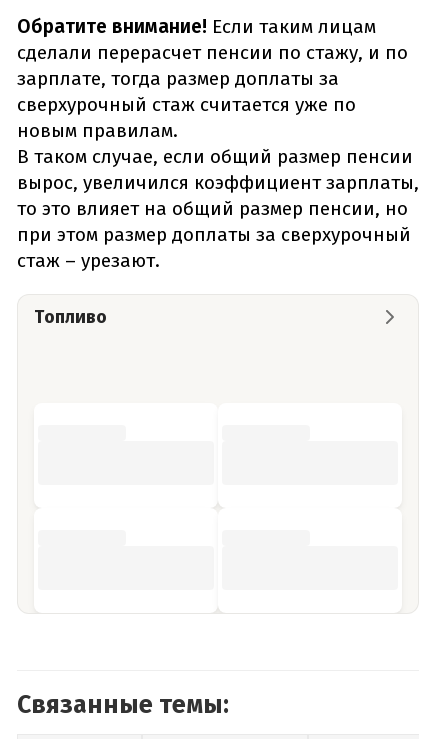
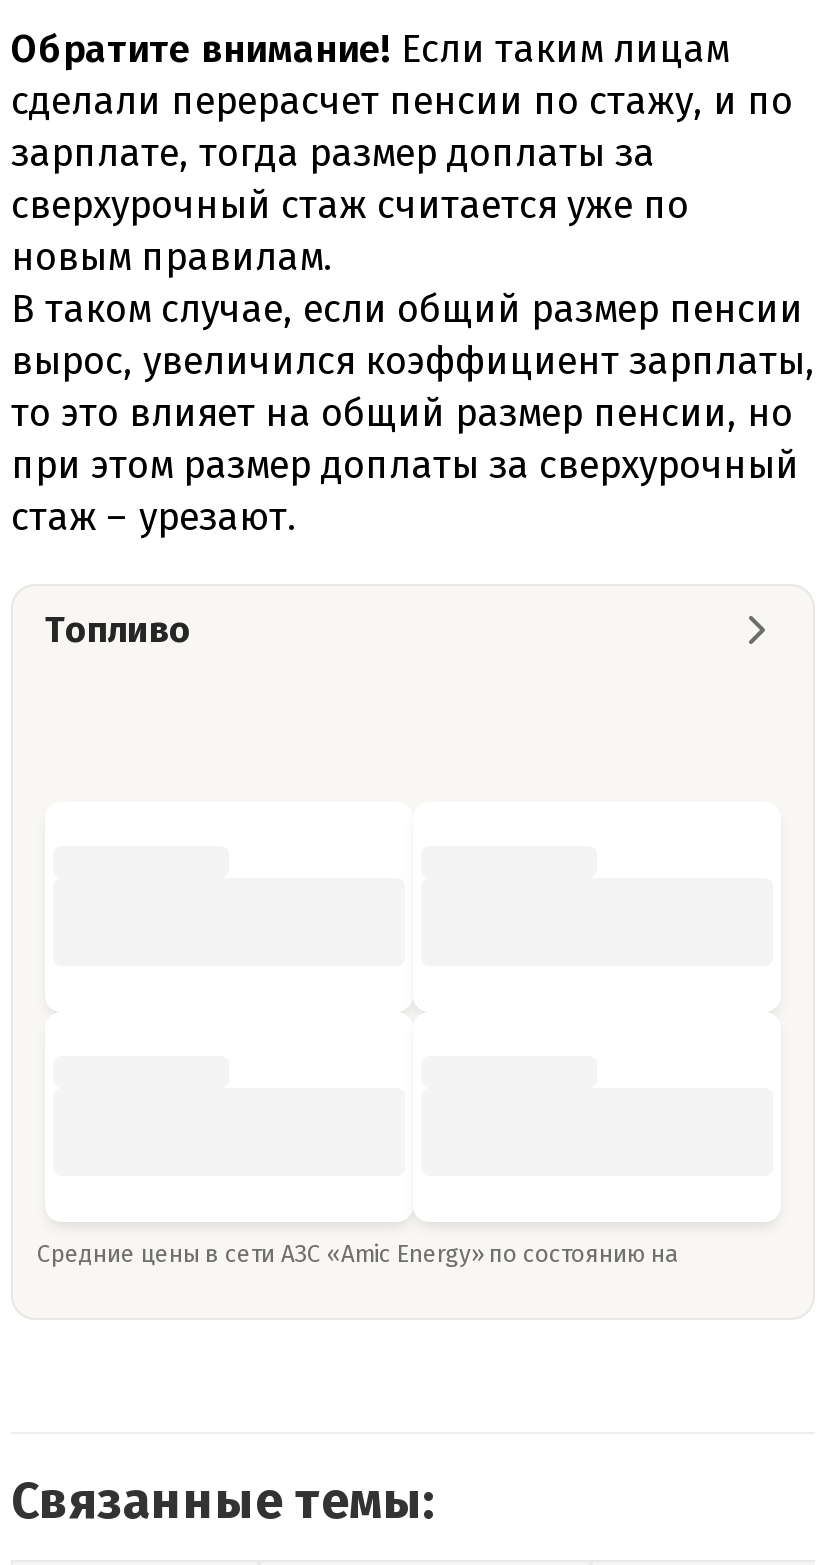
none -> [37,1239,685,1267] Средние цены в сети АЗС «Amic Energy» по состоянию на

